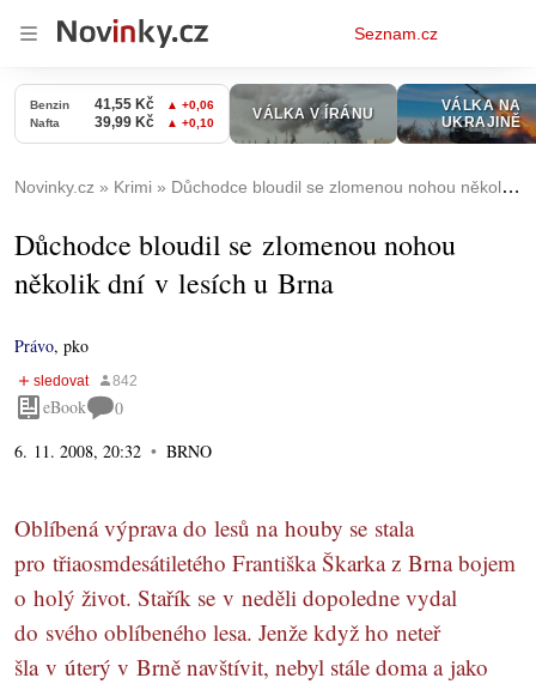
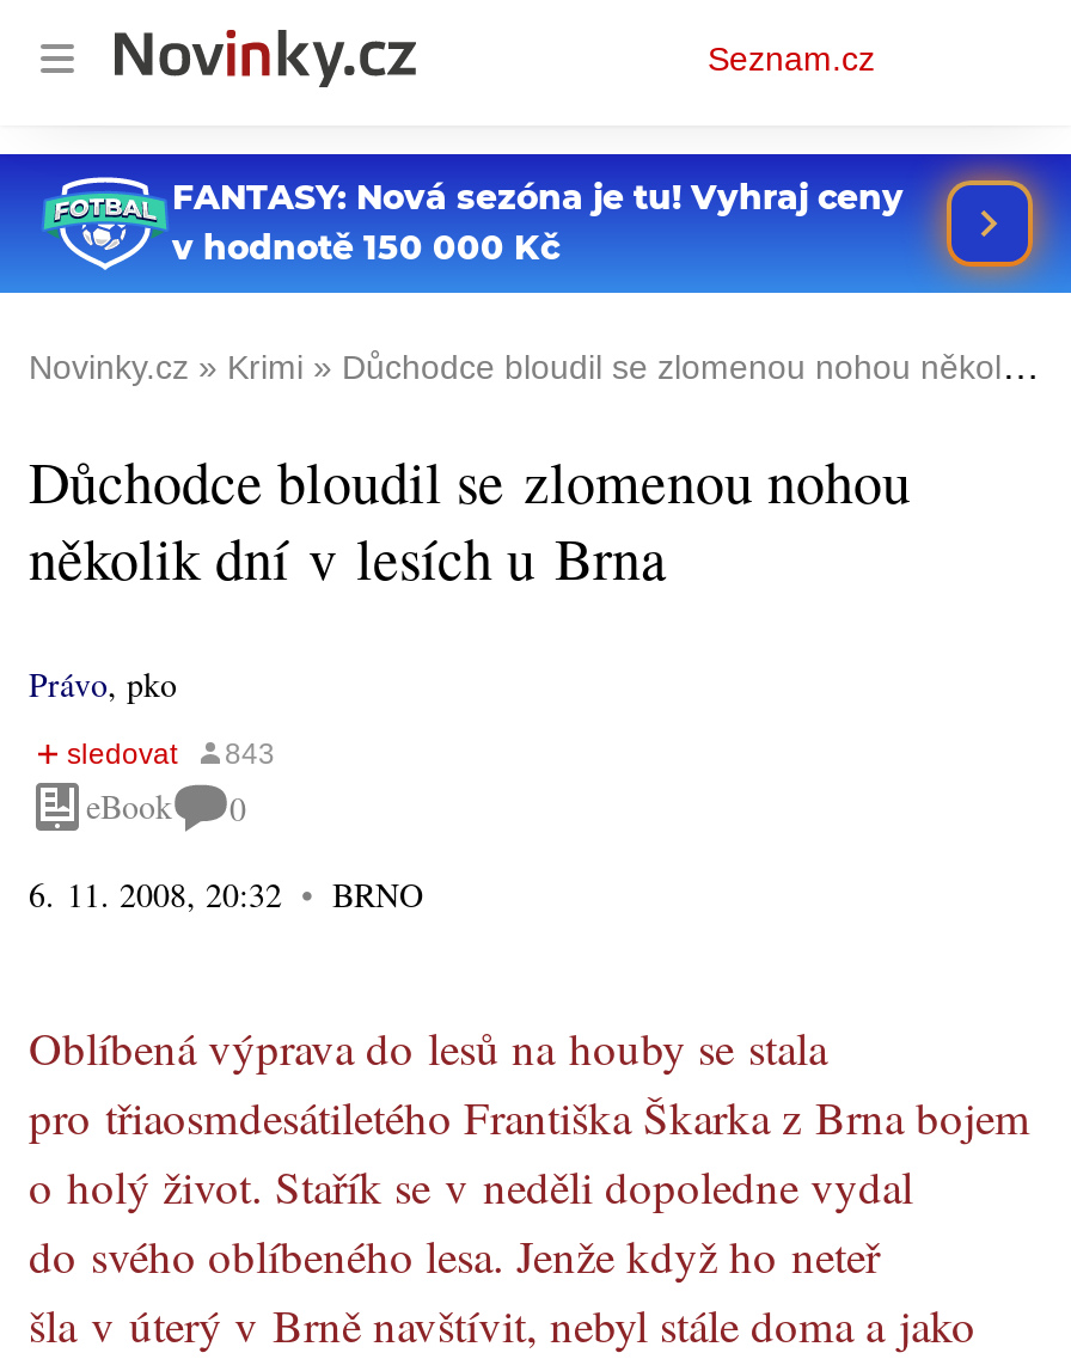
[4,81,532,150] [image] -> [7,152,1064,295] [image]

